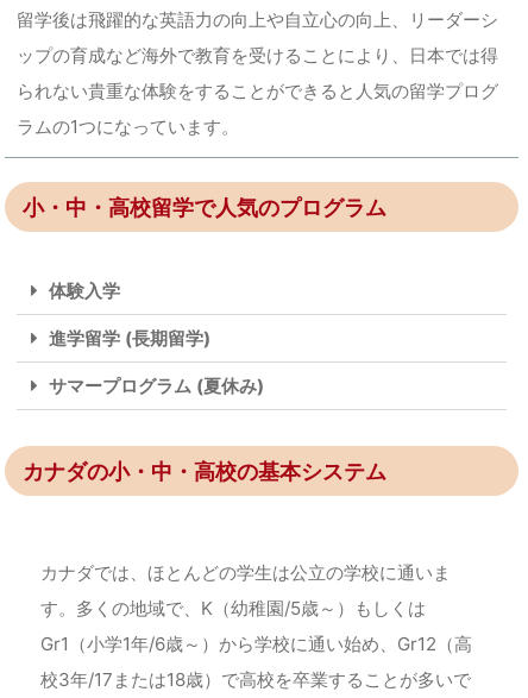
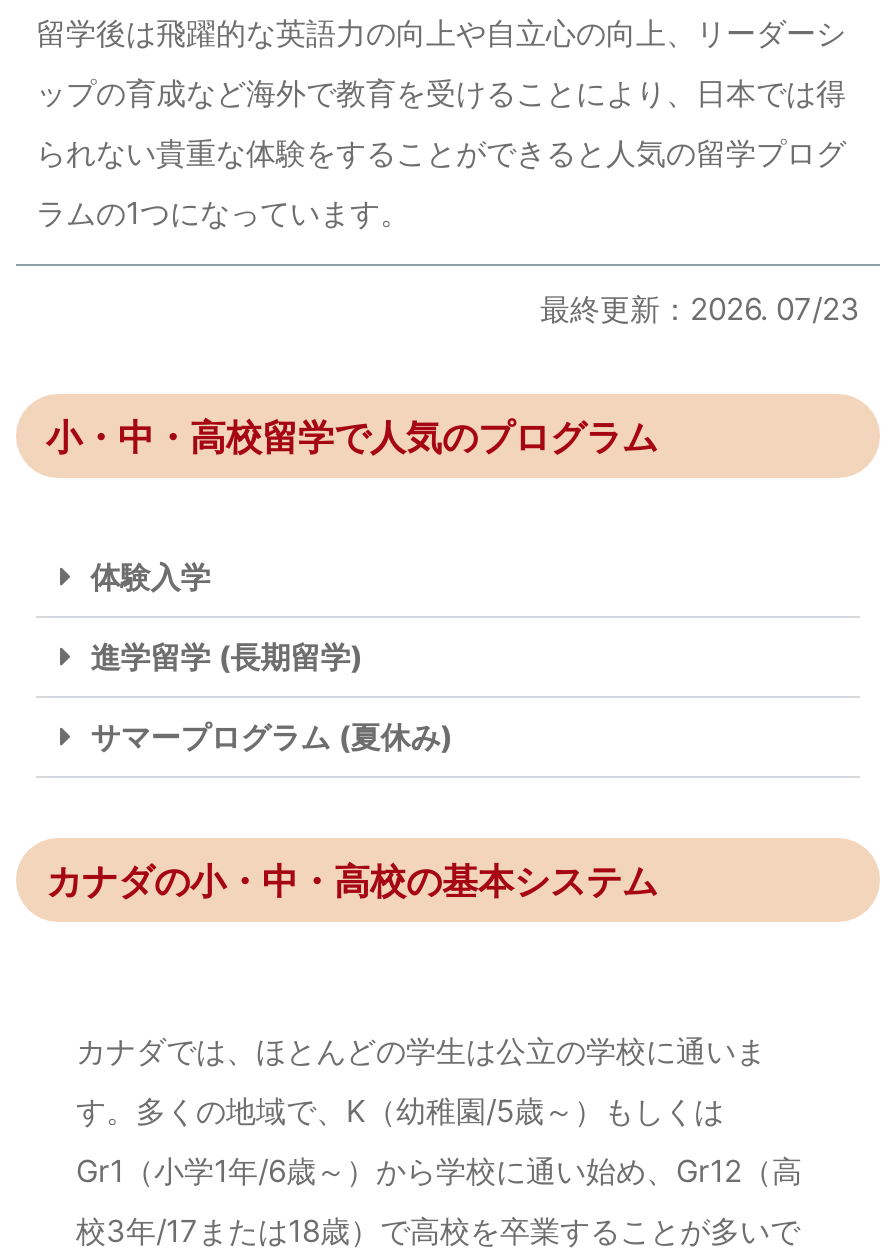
none -> [540,289,860,327] 最終更新：2026. 07/23

